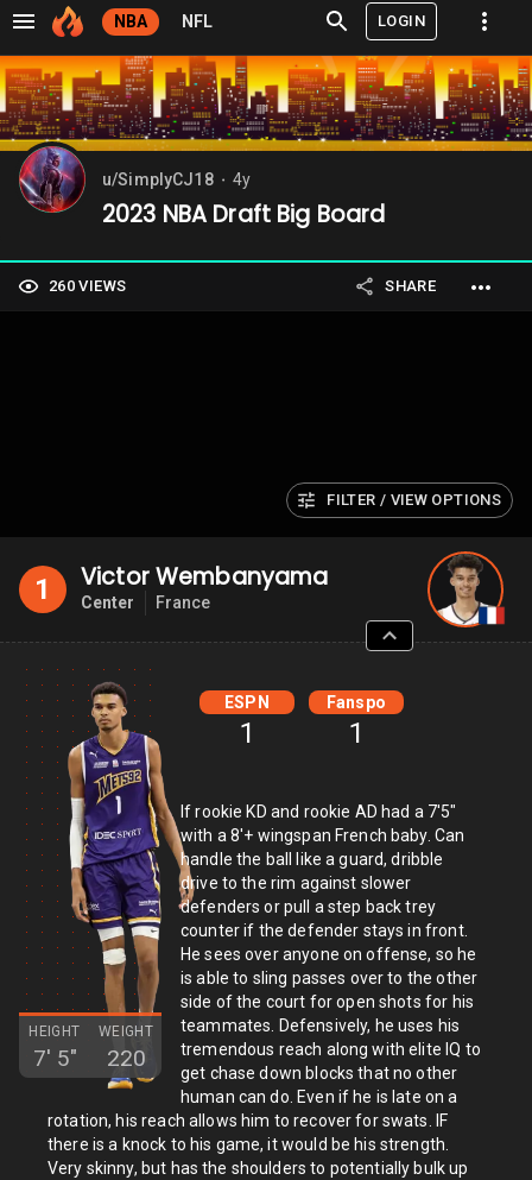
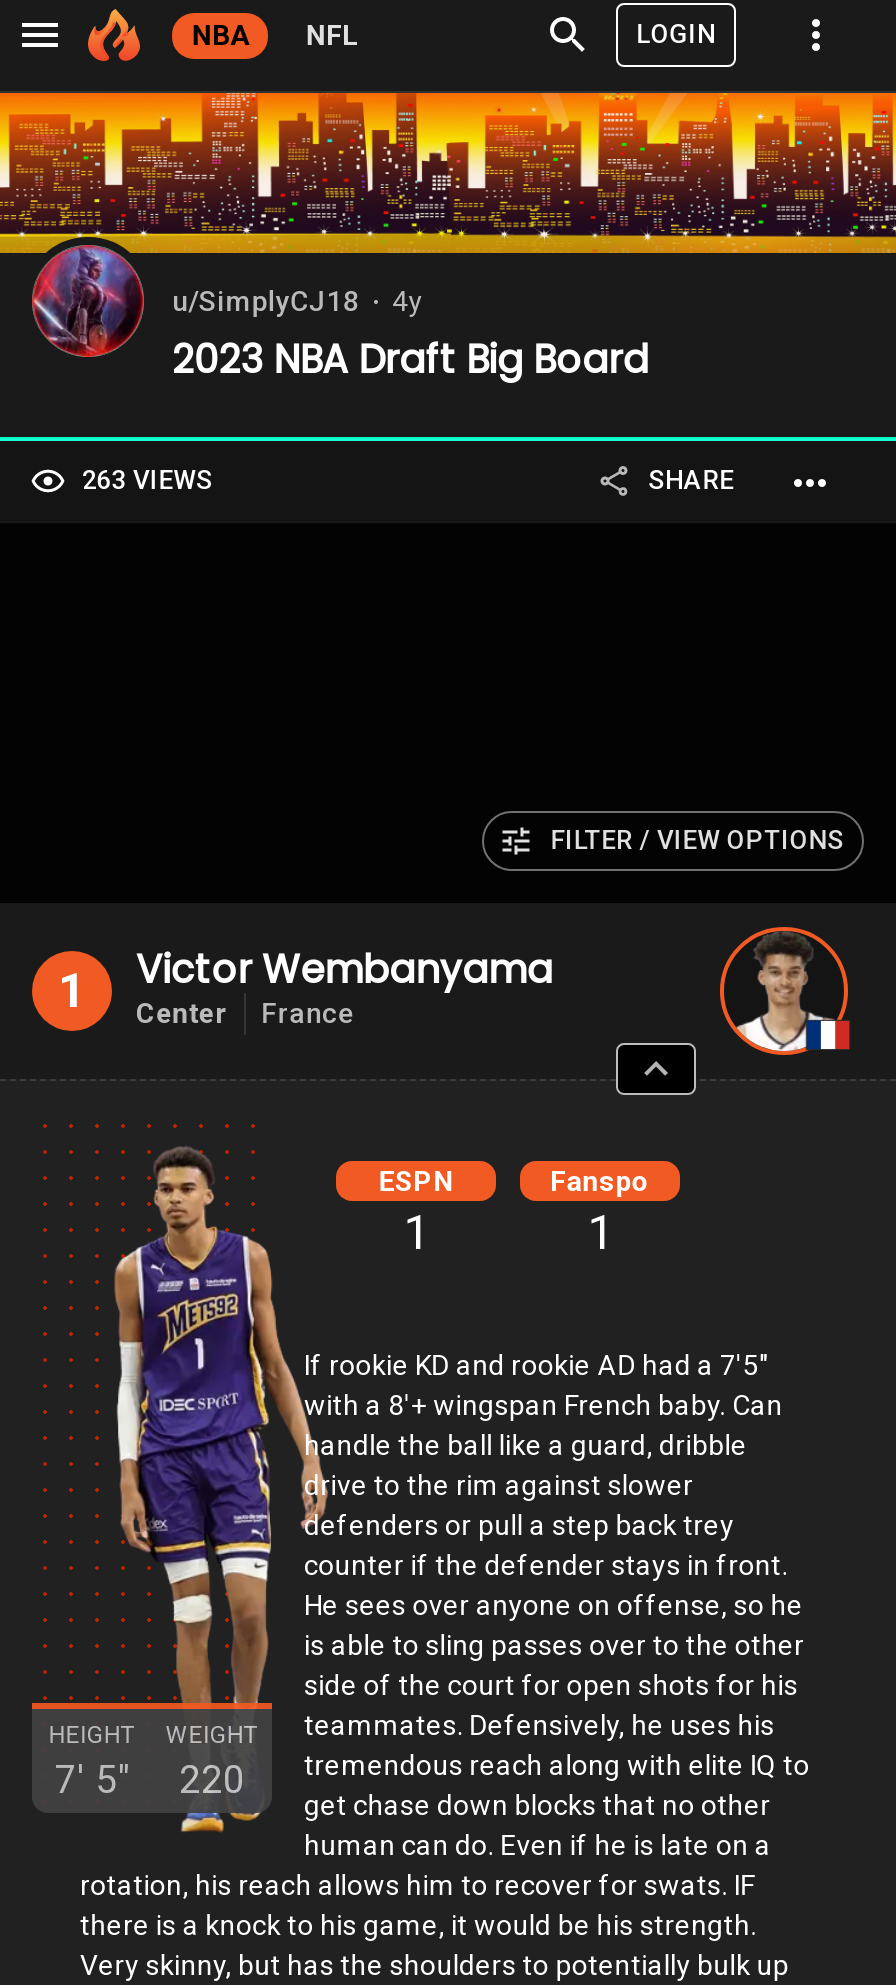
[49,277,126,295] 260 VIEWS -> [82,465,213,495] 263 VIEWS

